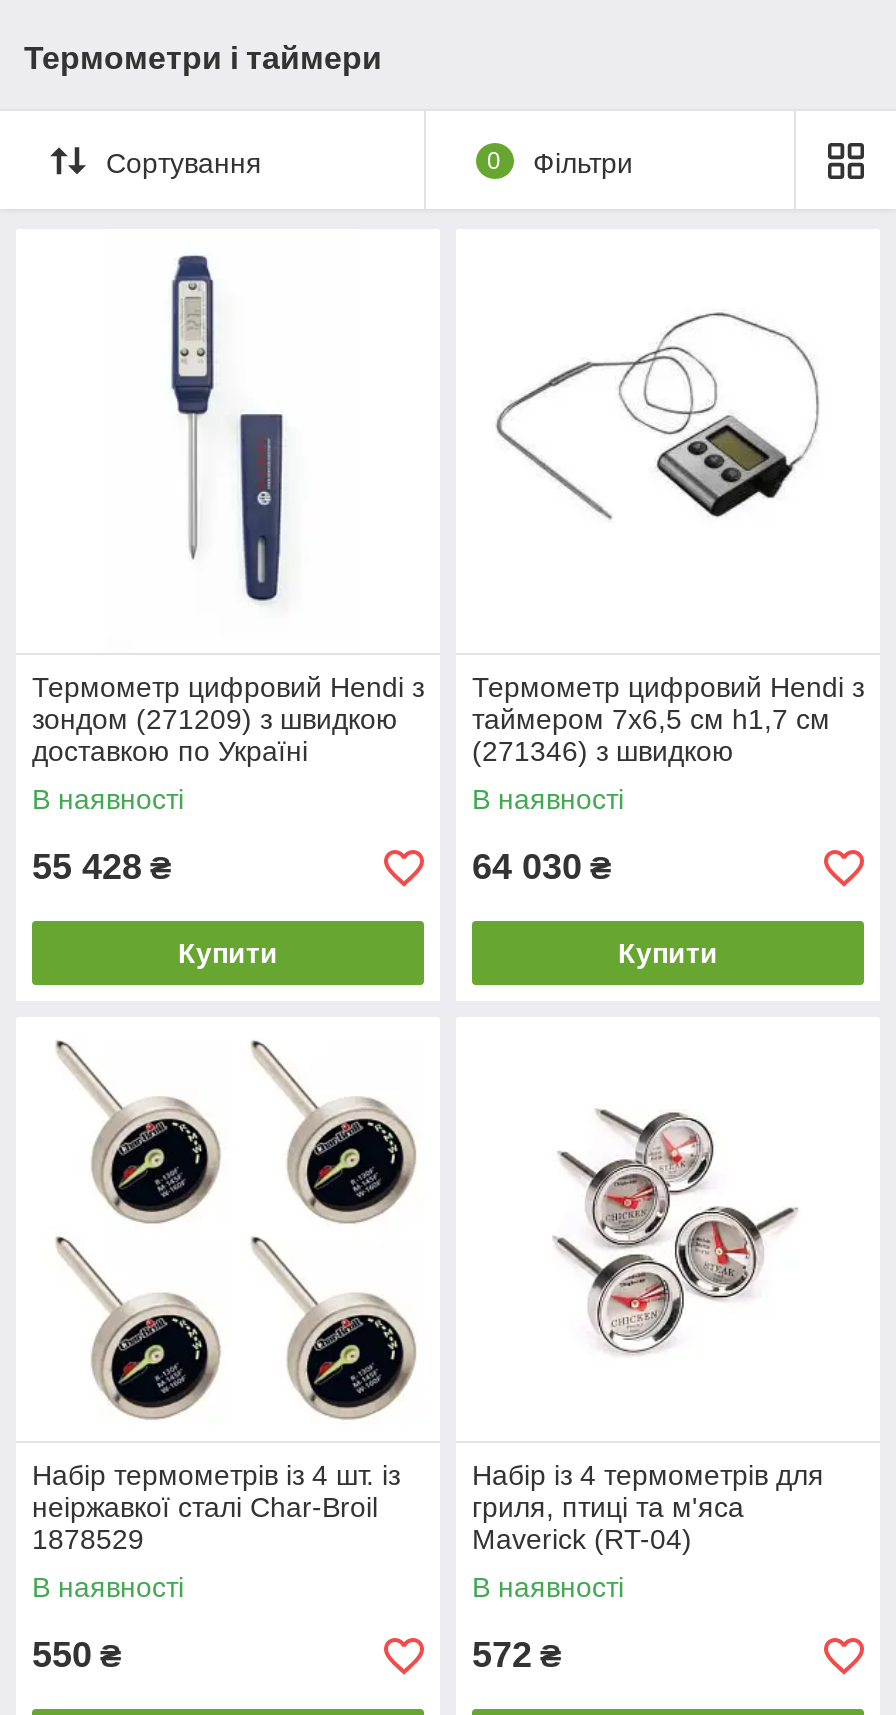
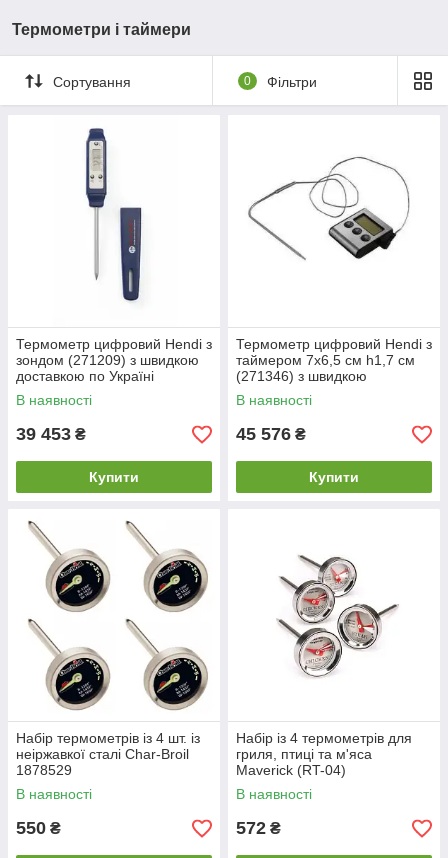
[32,847,172,887] 55 428 ₴ -> [16,424,86,444] 39 453 ₴
[472,847,612,887] 64 030 ₴ -> [236,424,306,444] 45 576 ₴

